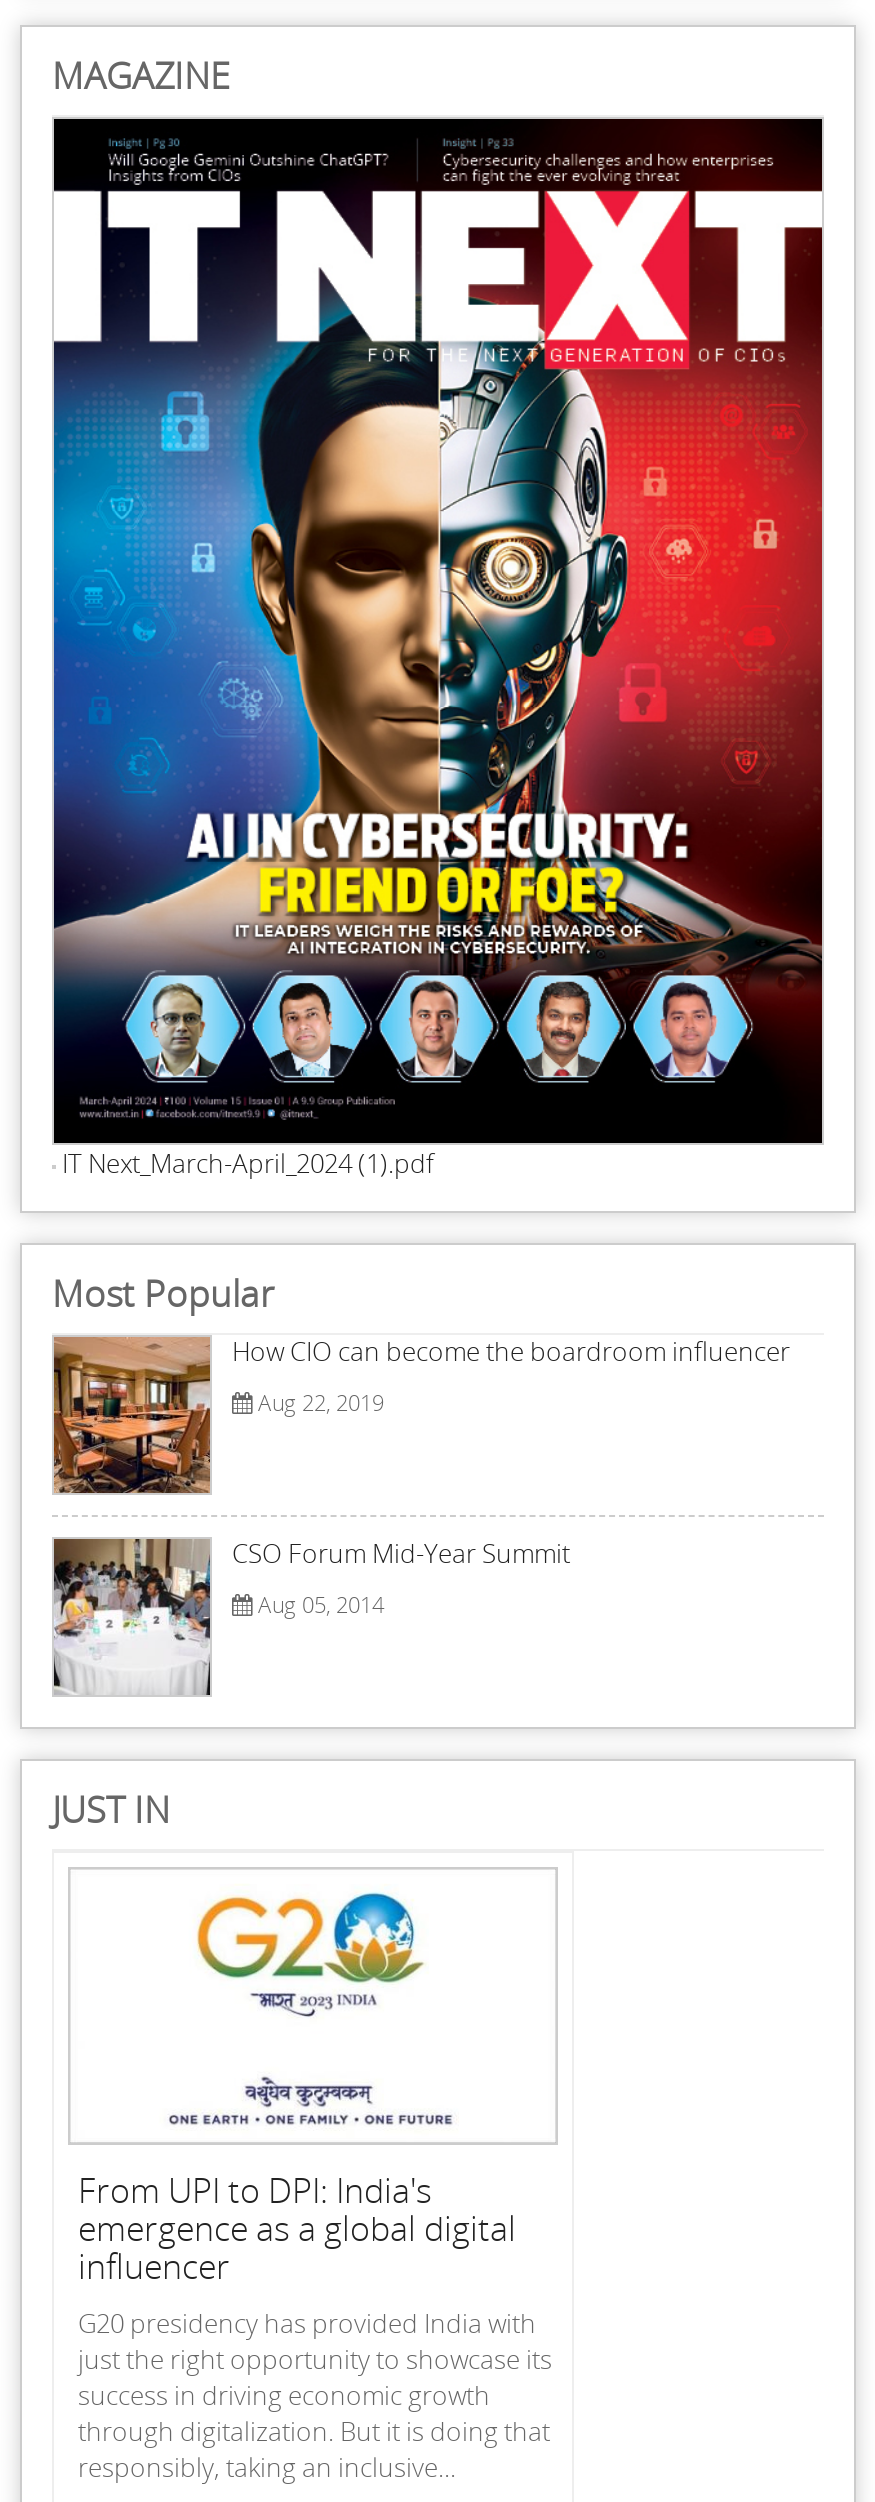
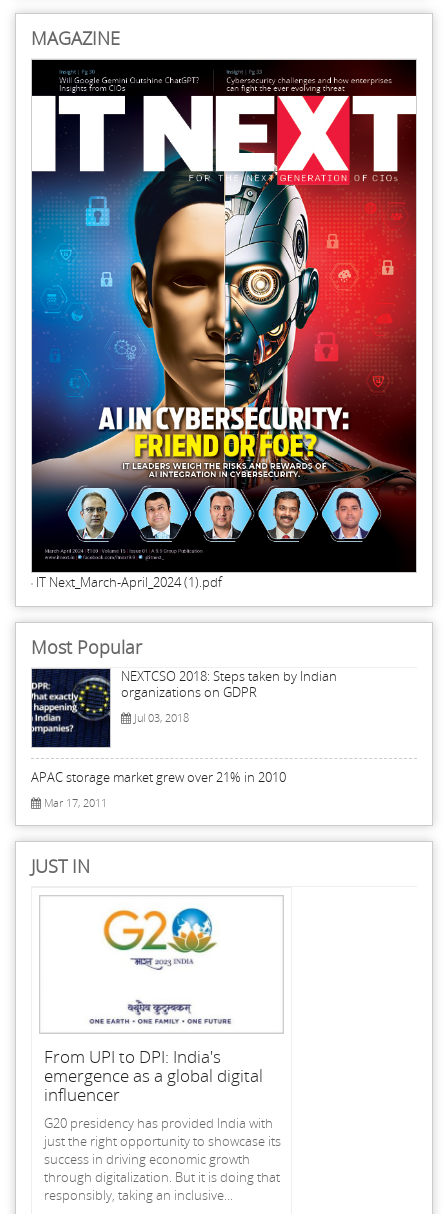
[52,1334,790,1495] [image] | How CIO can become the boardroom influencer -> [31,667,337,748] [image] | NEXTCSO 2018: Steps taken by Indian | organizations on GDPR
[252,1388,384,1418] Aug 22, 2019 -> [131,710,189,725] Jul 03, 2018
[232,1536,570,1572] CSO Forum Mid-Year Summit -> [31,768,286,786] APAC storage market grew over 21% in 2010
[252,1590,384,1620] Aug 05, 2014 -> [41,795,107,810] Mar 17, 2011

